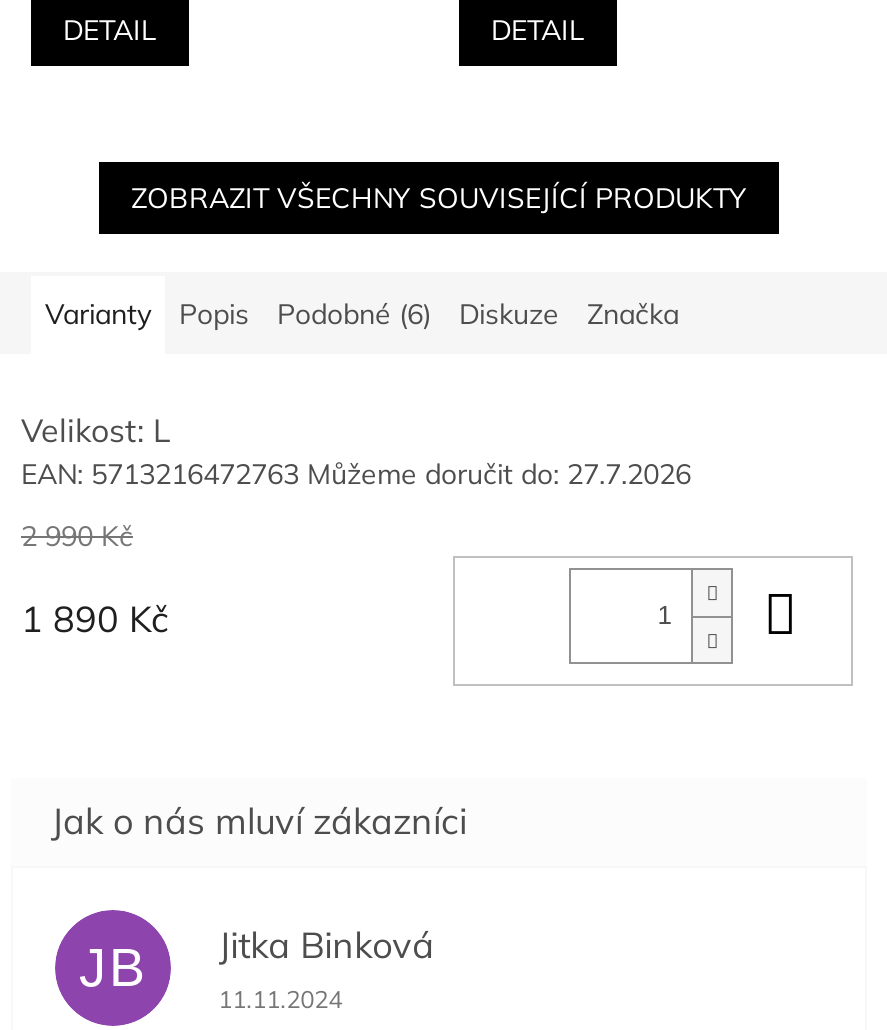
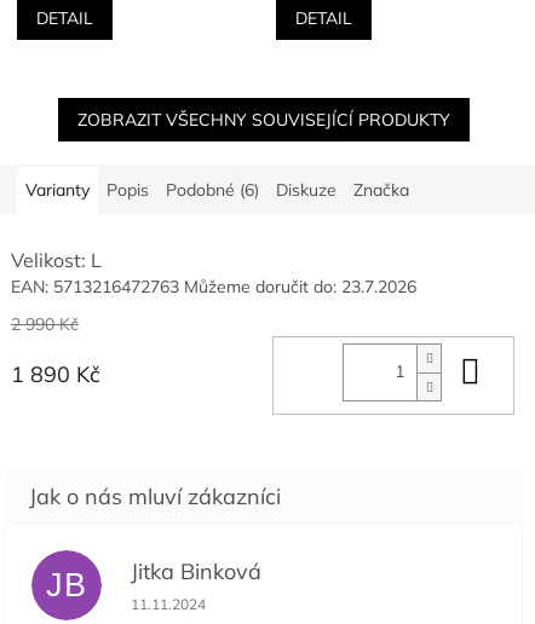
[21,456,691,492] EAN: 5713216472763 Můžeme doručit do: 27.7.2026 -> [11,275,416,297] EAN: 5713216472763 Můžeme doručit do: 23.7.2026

